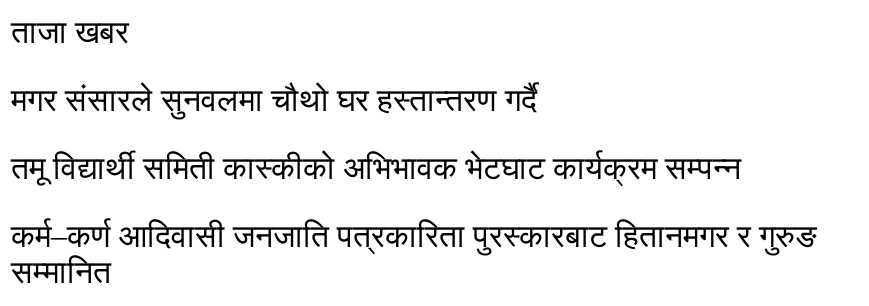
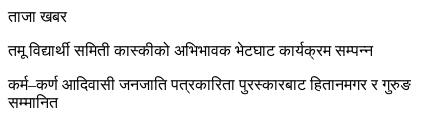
[11,83,537,117] मगर संसारले सुनवलमा चौथो घर हस्तान्तरण गर्दै -> none

